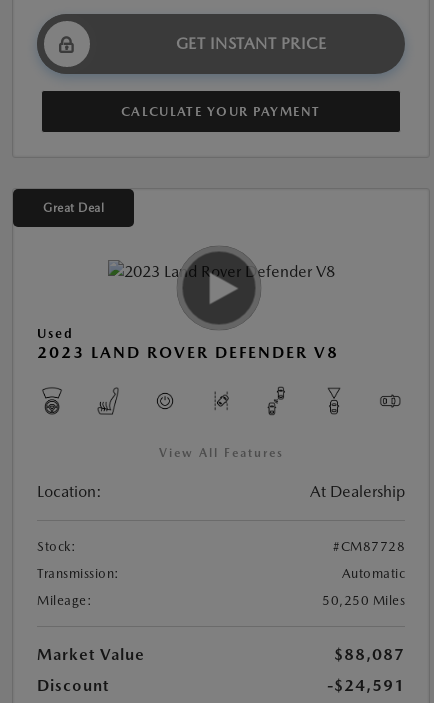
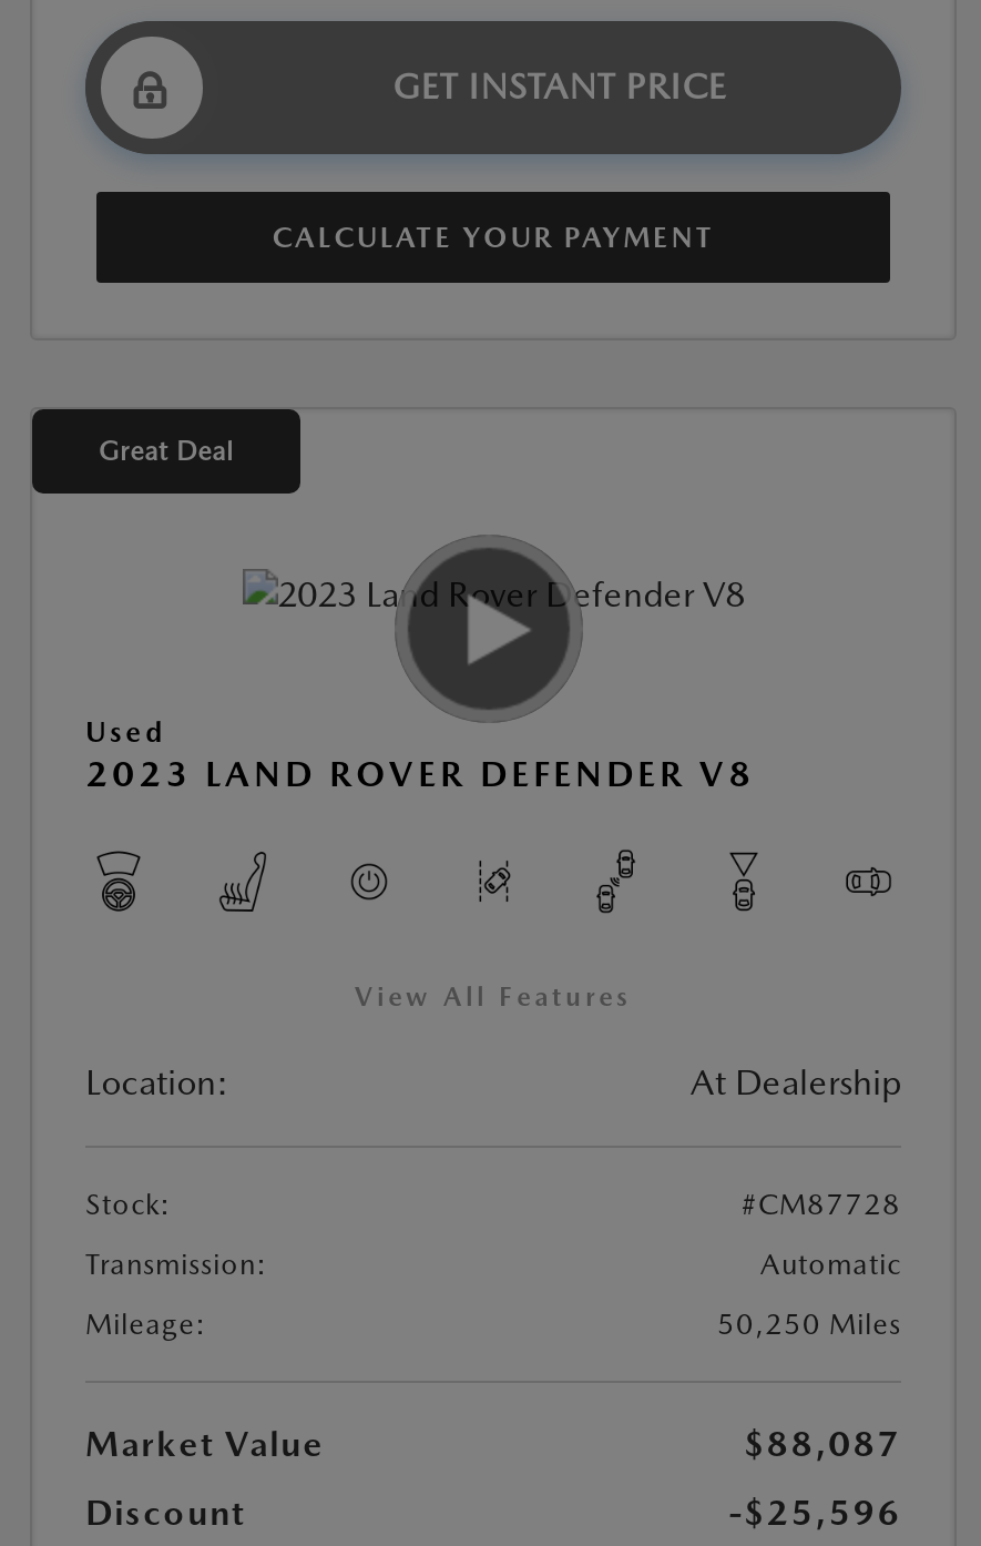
[327,676,405,695] -$24,591 -> [728,1491,901,1533] -$25,596

